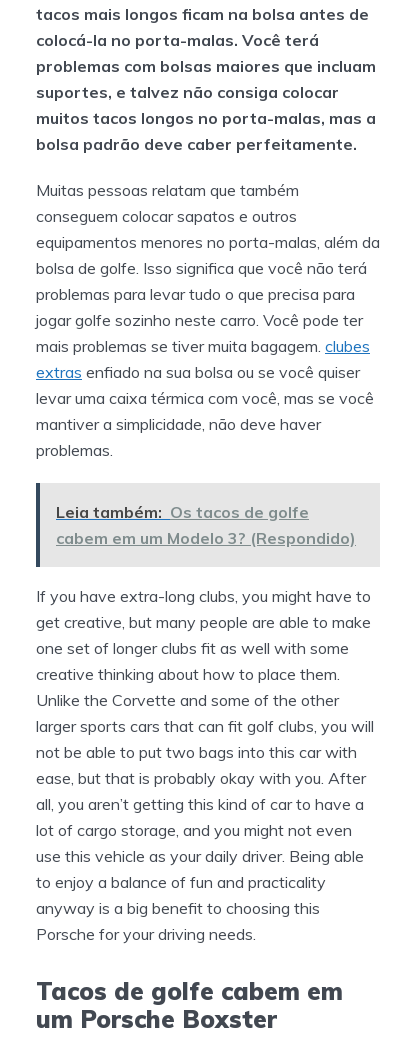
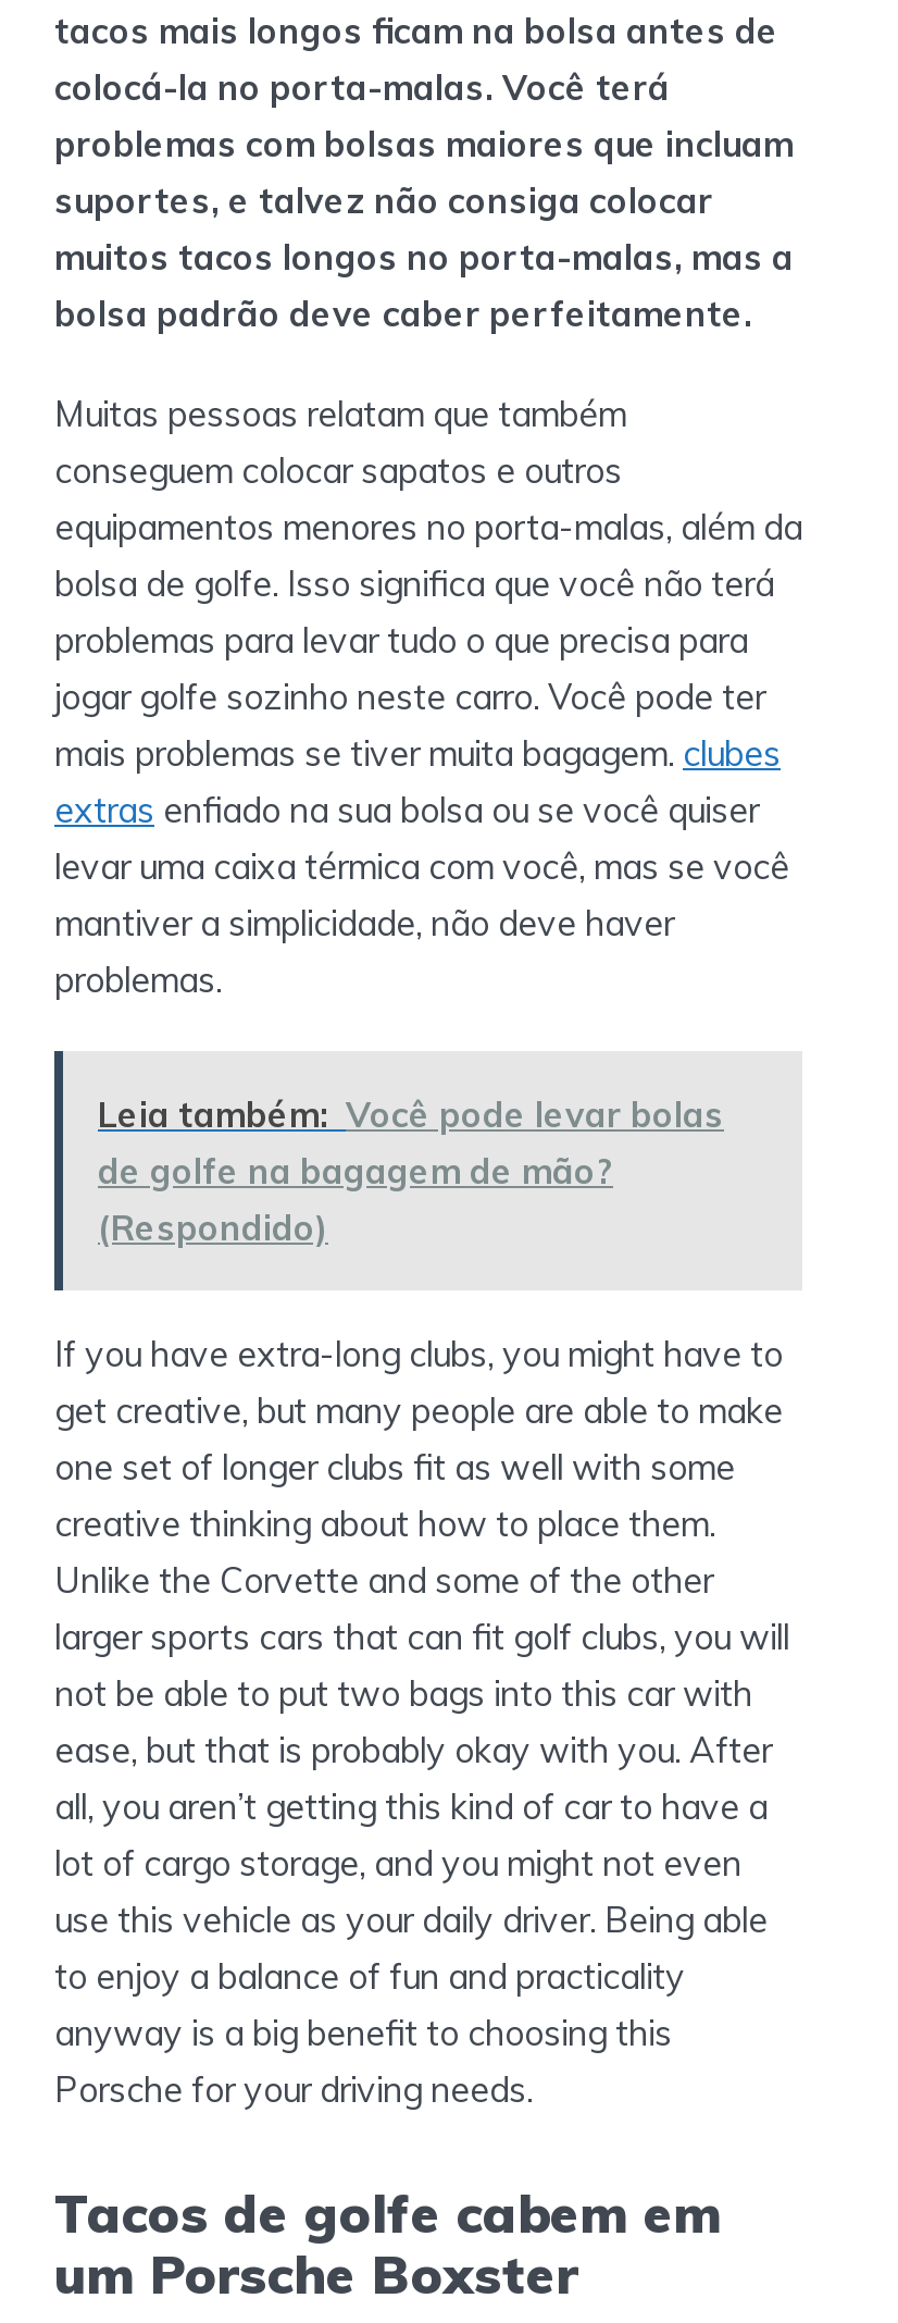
[56,502,356,548] Leia também: Os tacos de golfe | cabem em um Modelo 3? (Respondido) -> [98,1092,724,1248] Leia também: Você pode levar bolas | de golfe na bagagem de mão? | (Respondido)

